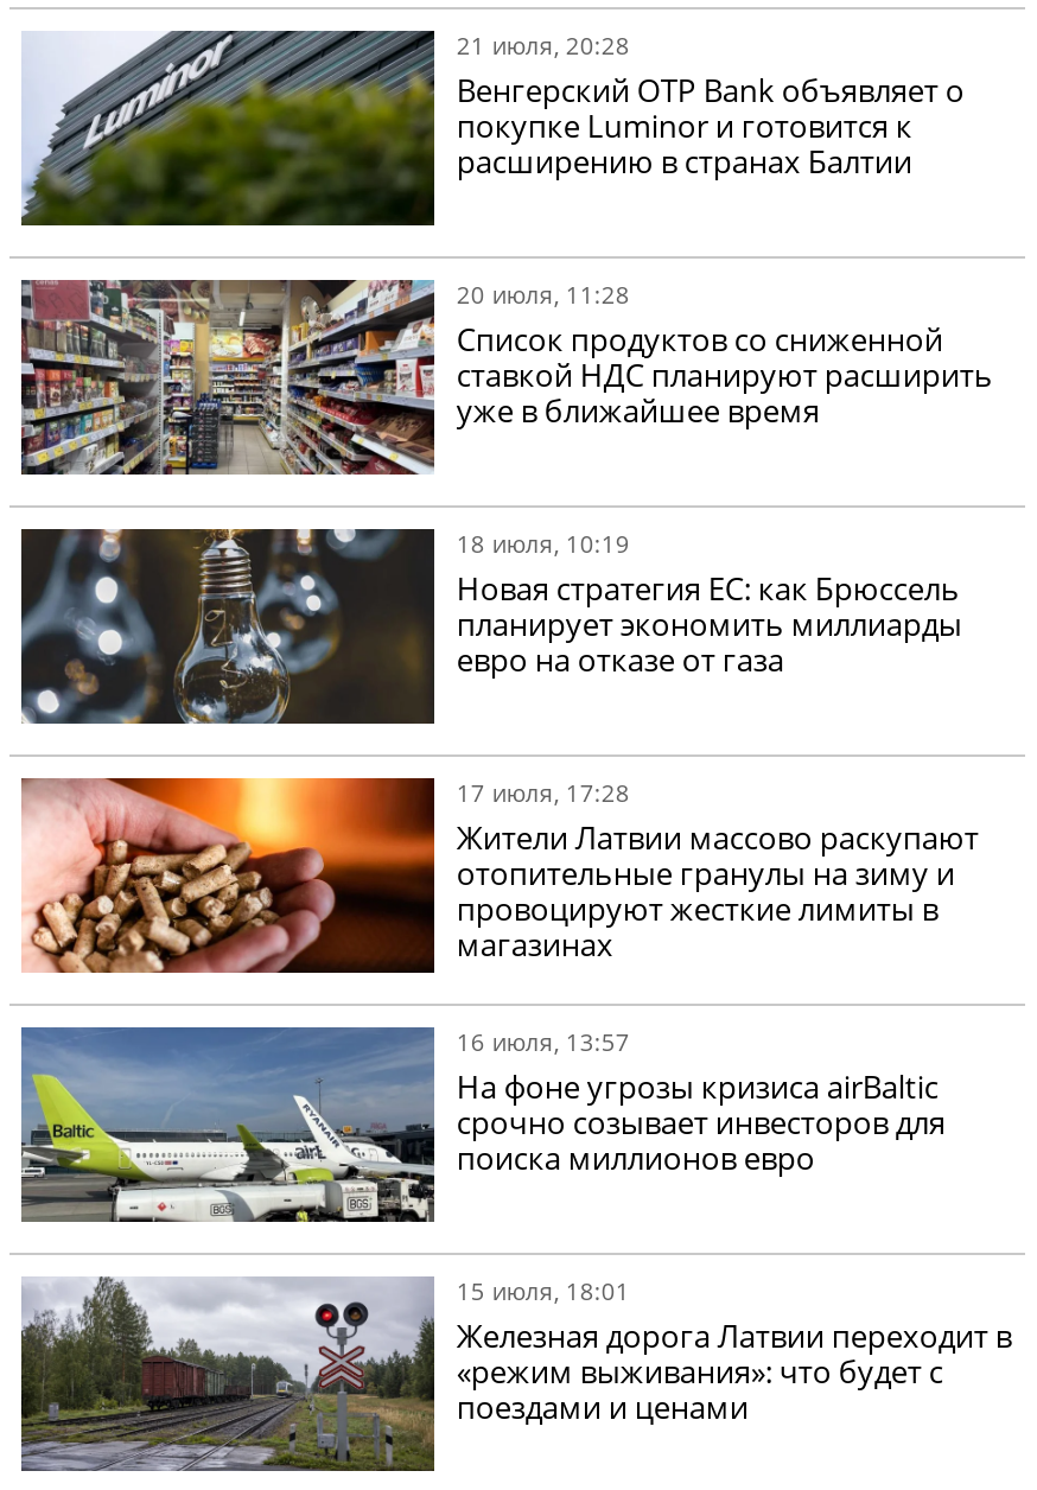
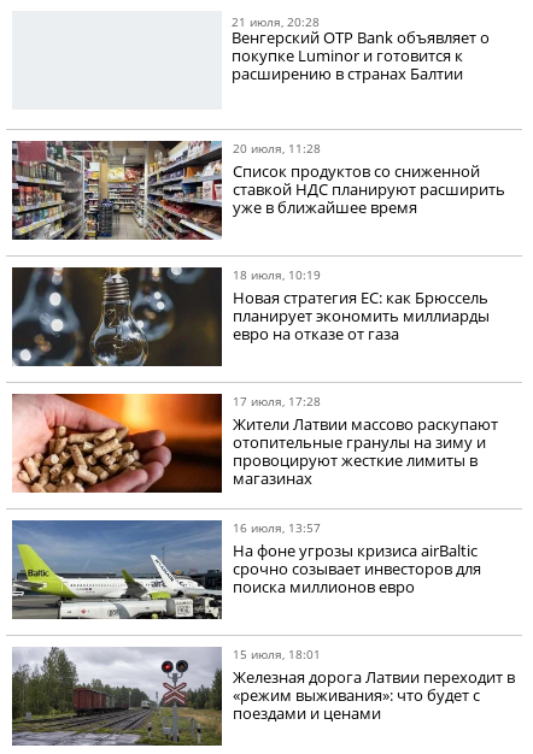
[19,28,437,228] [image] -> none

